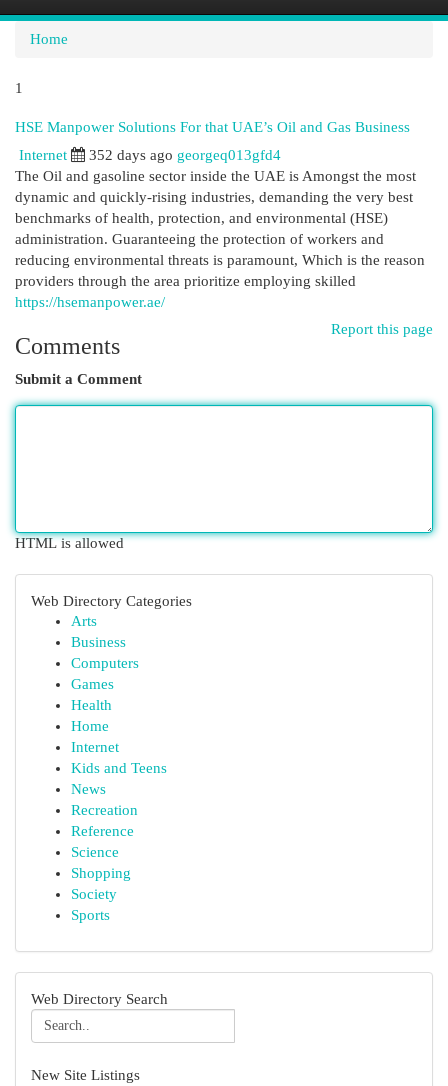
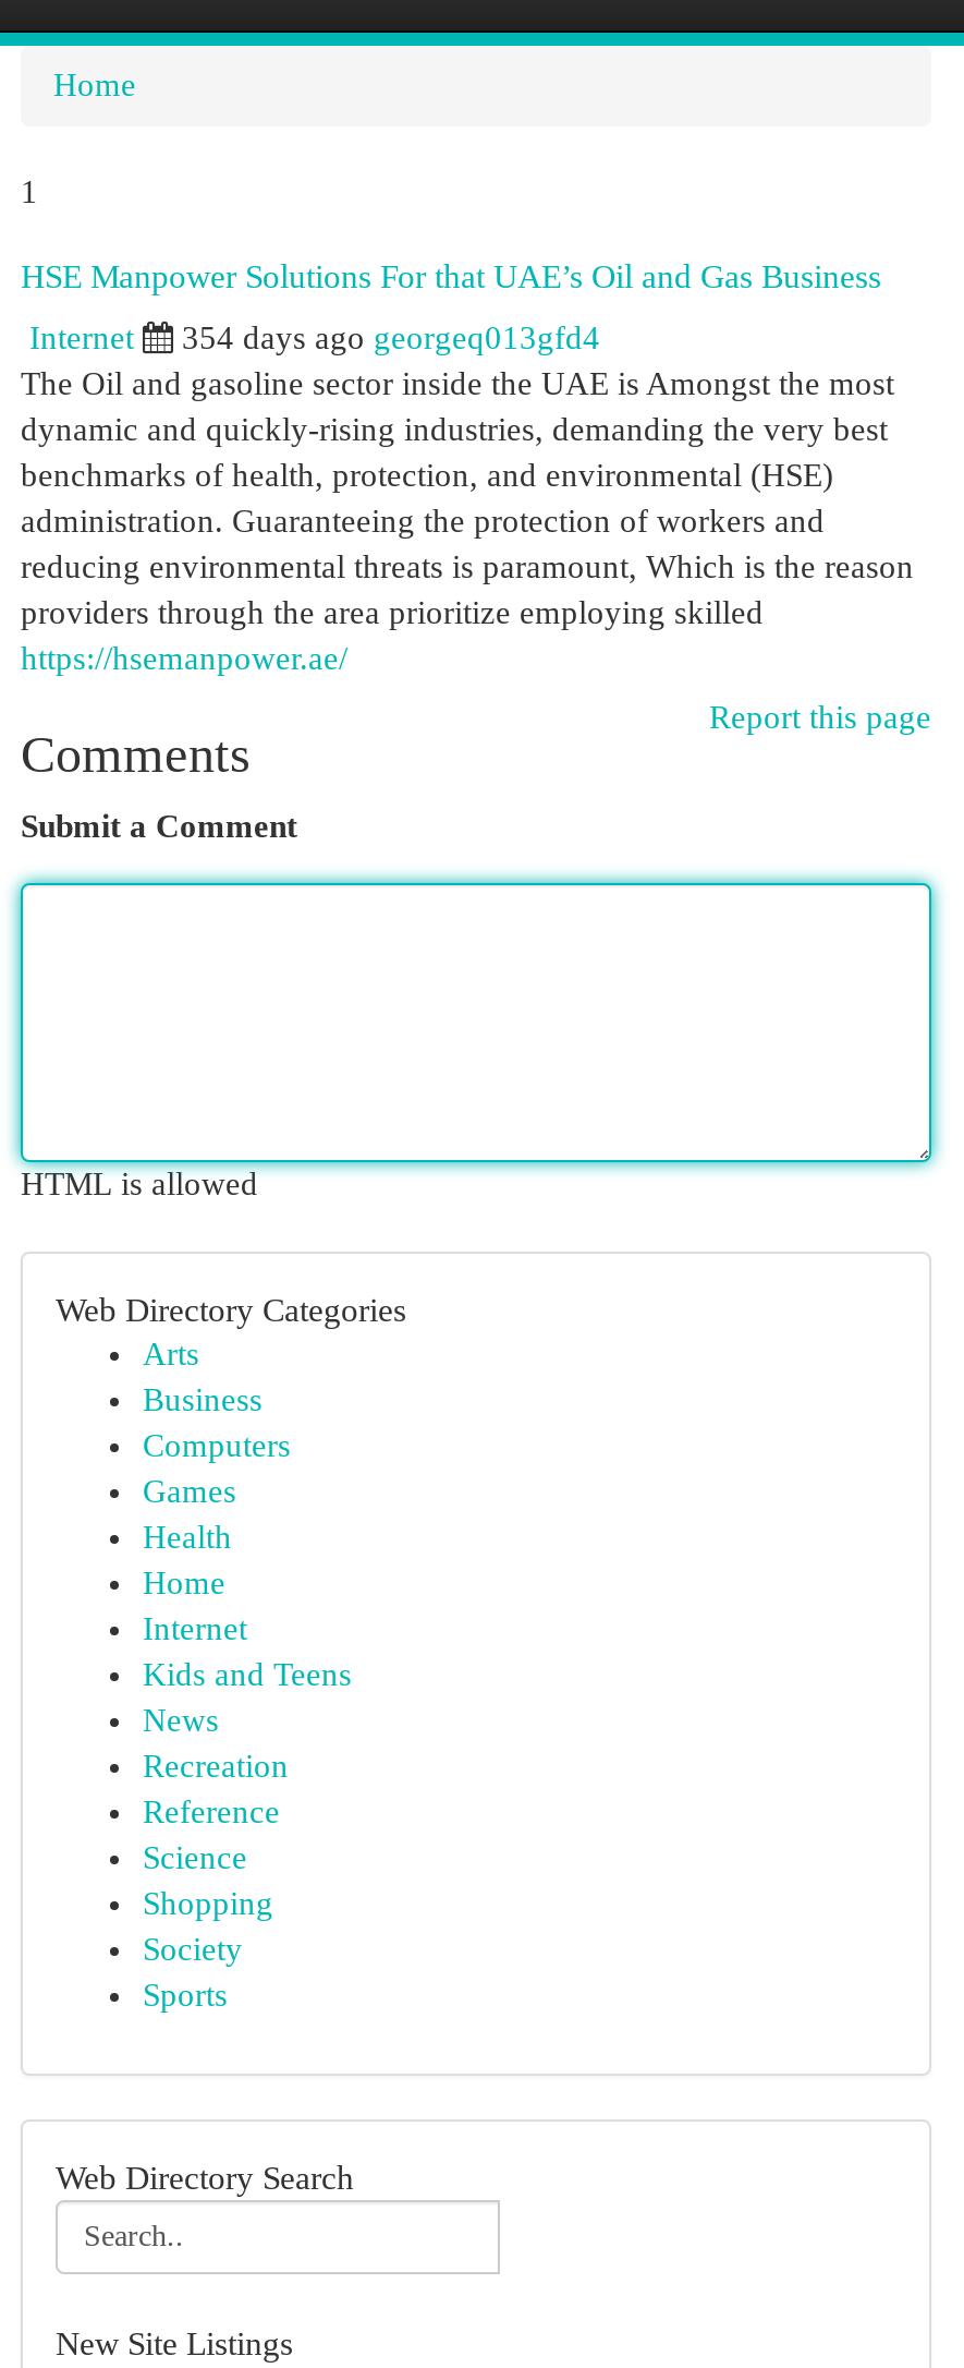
[89,147,281,163] 352 days ago georgeq013gfd4 -> [182,321,600,355] 354 days ago georgeq013gfd4

